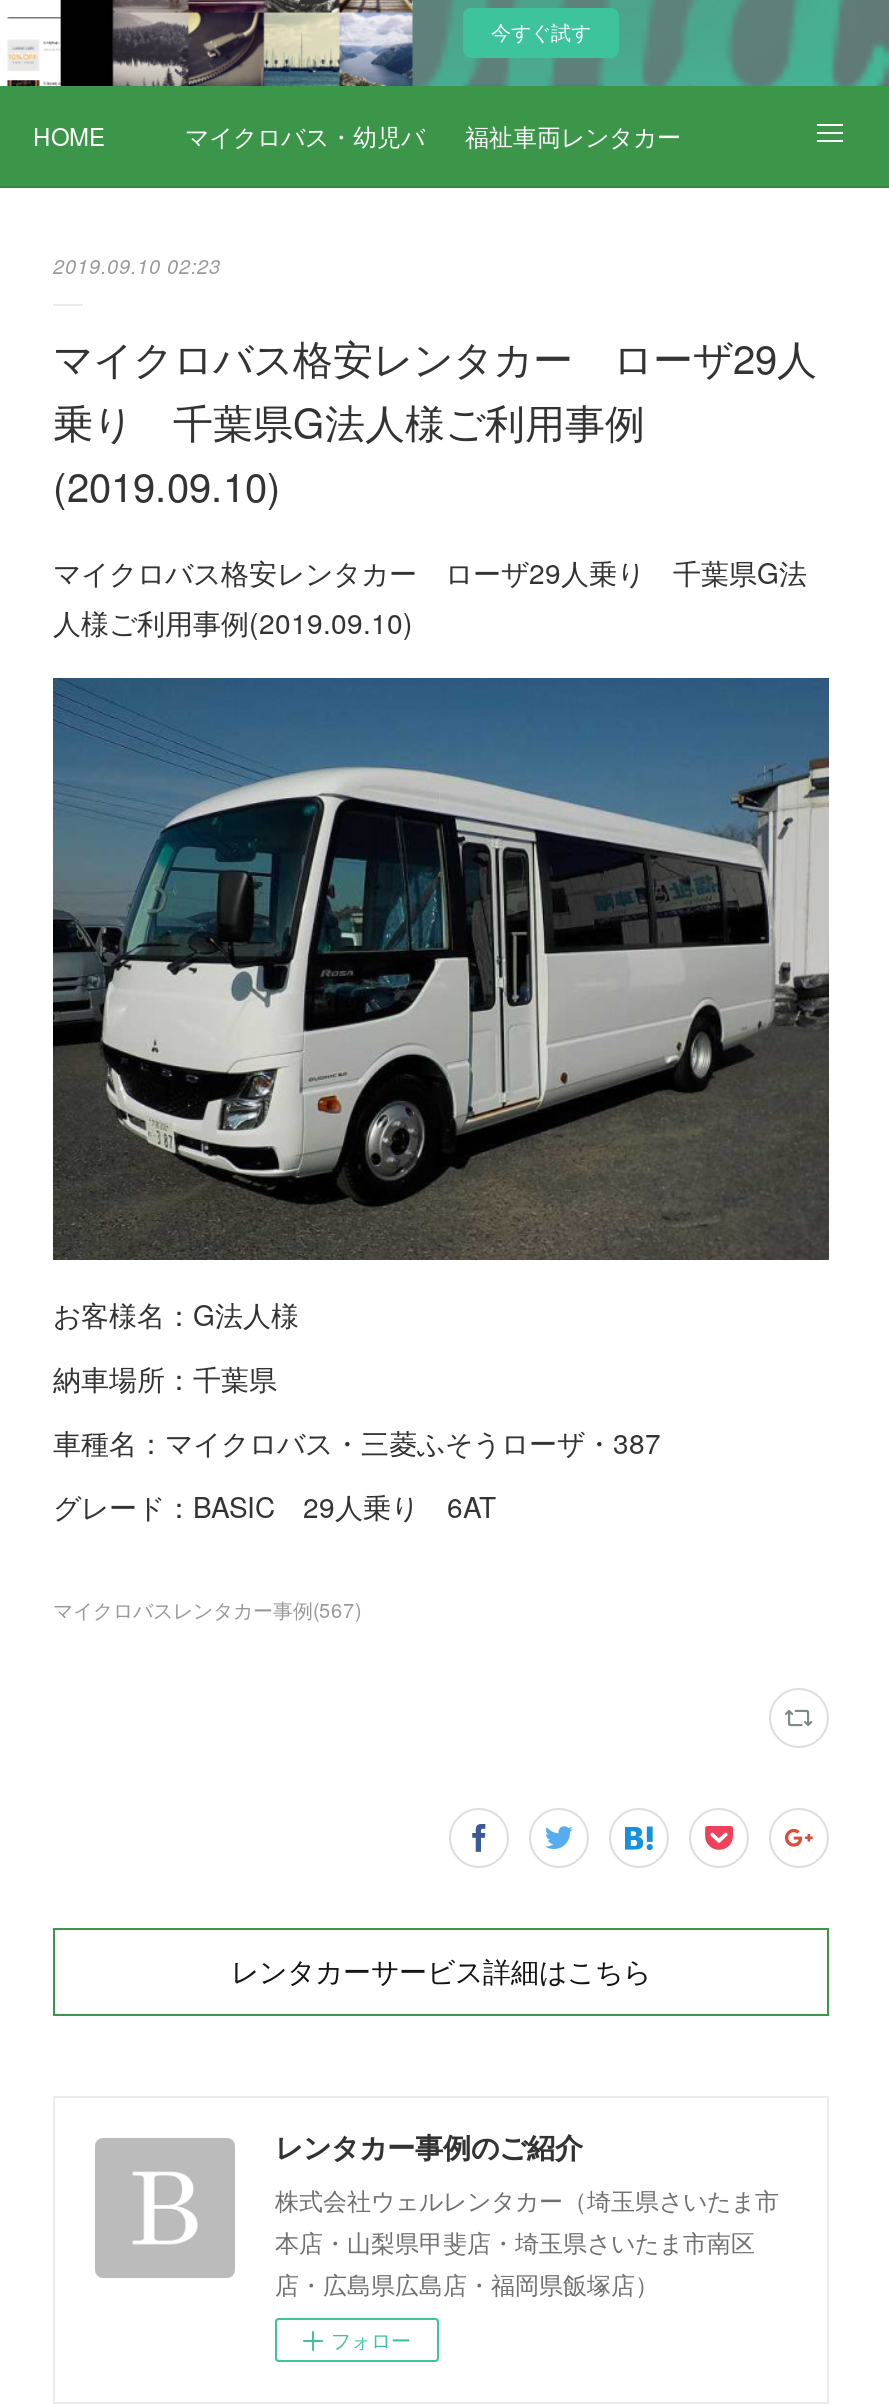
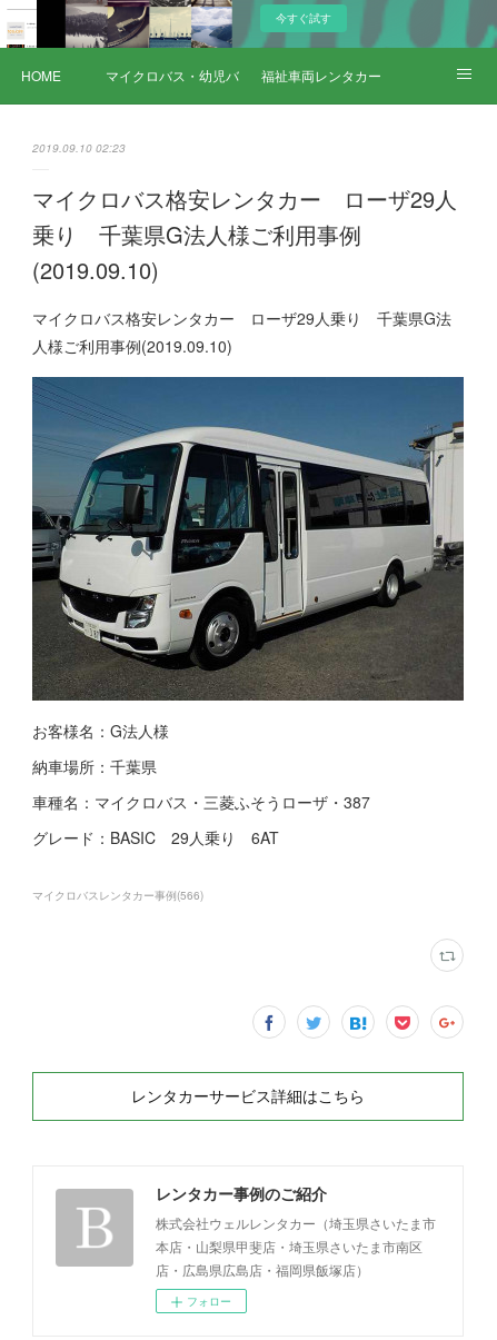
[53,1595,361,1623] マイクロバスレンタカー事例(567) -> [32,887,203,903] マイクロバスレンタカー事例(566)

